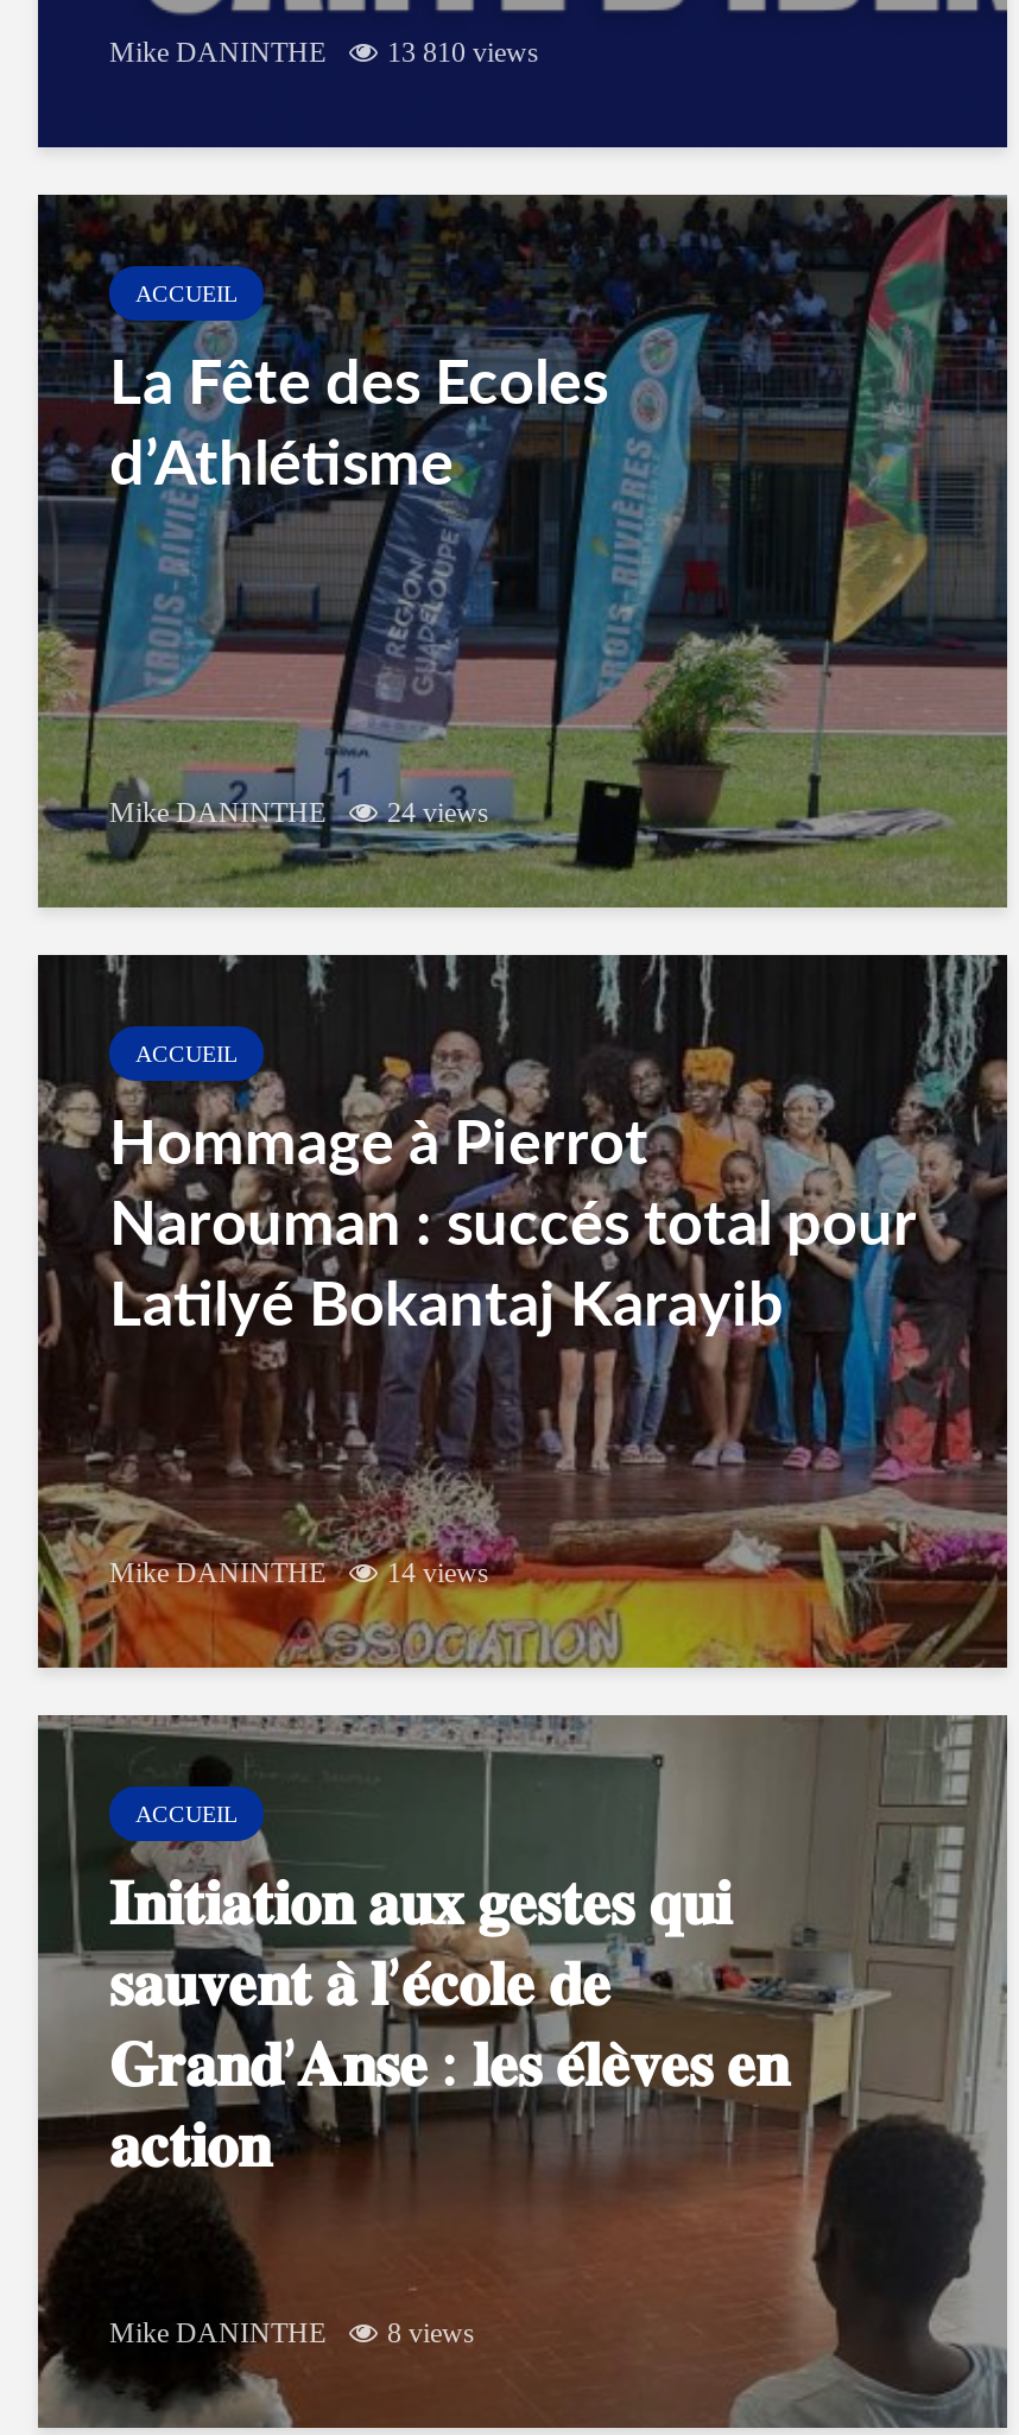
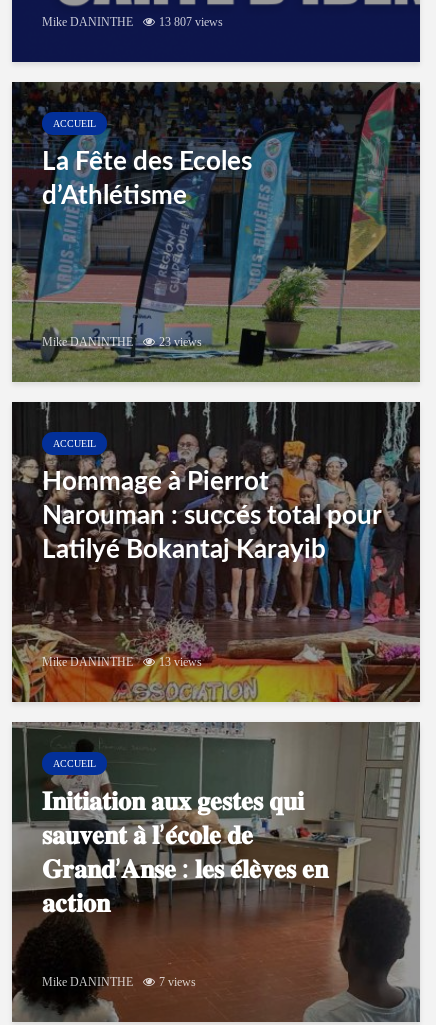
[109,36,539,70] Mike DANINTHE 13 810 views -> [42,15,223,29] Mike DANINTHE 13 807 views
[109,797,489,830] Mike DANINTHE 24 views -> [42,335,202,349] Mike DANINTHE 23 views
[109,1557,489,1590] Mike DANINTHE 14 views -> [42,655,202,669] Mike DANINTHE 13 views
[109,2317,475,2350] Mike DANINTHE 8 views -> [42,975,196,989] Mike DANINTHE 7 views

